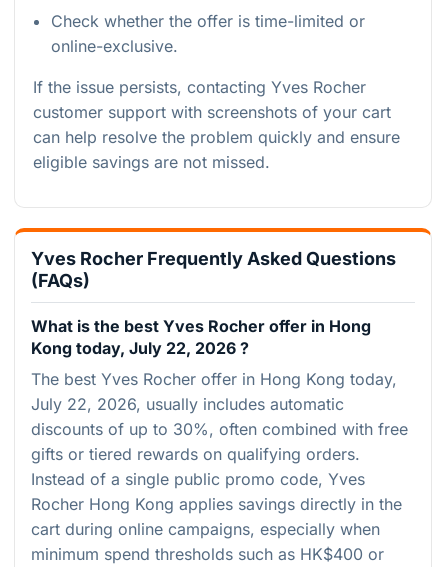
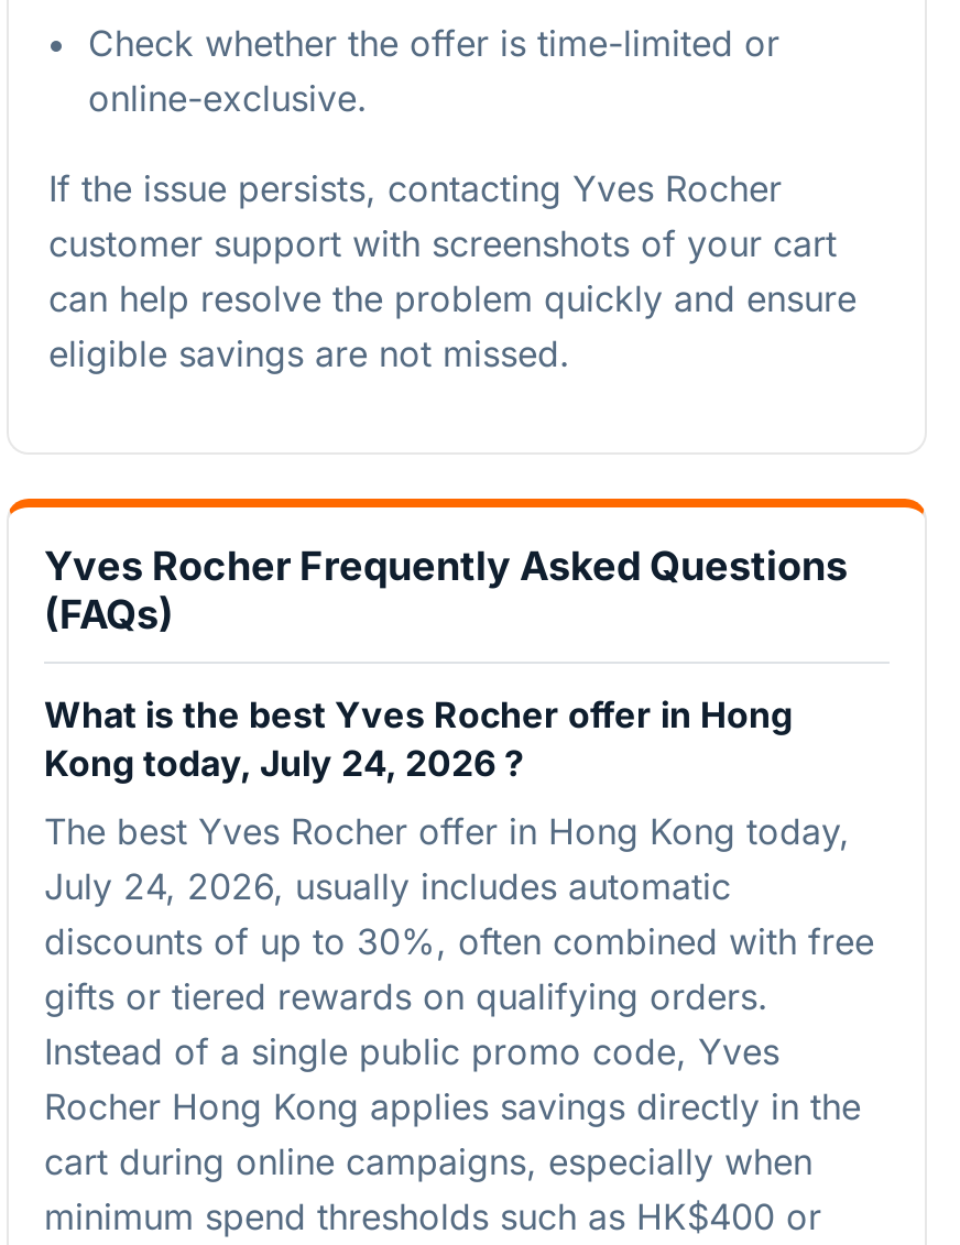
[31,338,249,358] Kong today, July 22, 2026 ? -> [44,740,524,784] Kong today, July 24, 2026 ?
[31,394,344,414] July 22, 2026, usually includes automatic -> [44,863,731,907] July 24, 2026, usually includes automatic

